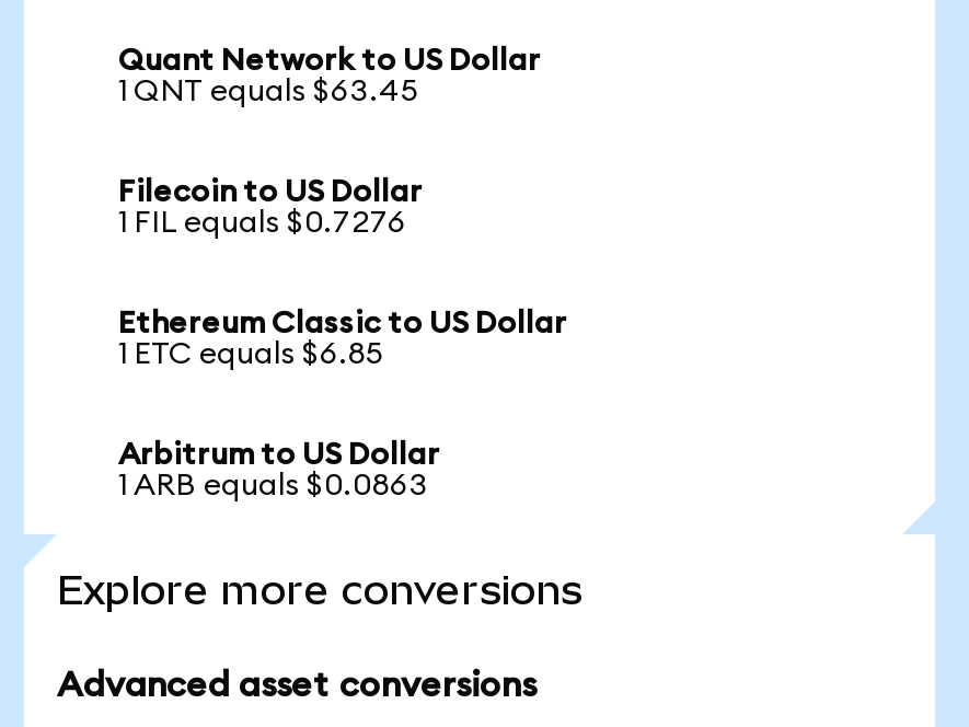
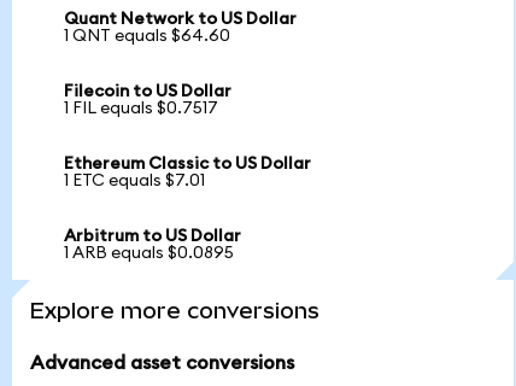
[118,77,418,107] 1 QNT equals $63.45 -> [64,28,230,45] 1 QNT equals $64.60
[118,208,407,239] 1 FIL equals $0.7276 -> [64,100,218,117] 1 FIL equals $0.7517
[118,339,383,370] 1 ETC equals $6.85 -> [64,172,205,189] 1 ETC equals $7.01
[118,471,429,501] 1 ARB equals $0.0863 -> [64,245,234,262] 1 ARB equals $0.0895

